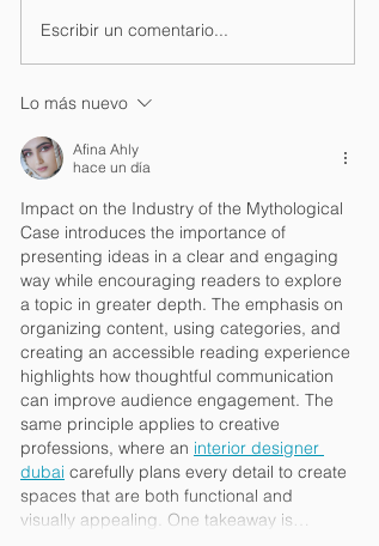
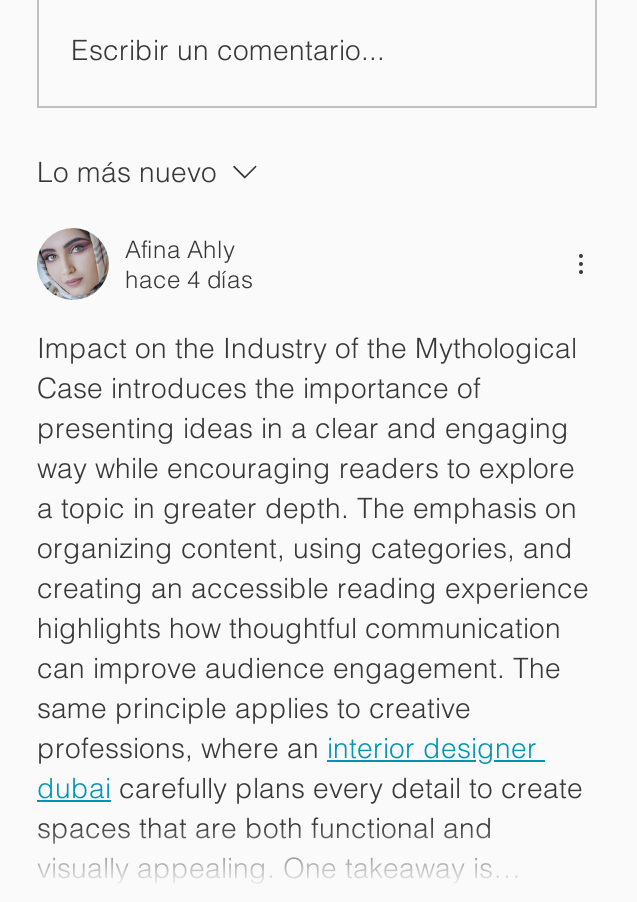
[73,158,151,176] hace un día -> [125,264,253,294] hace 4 días

